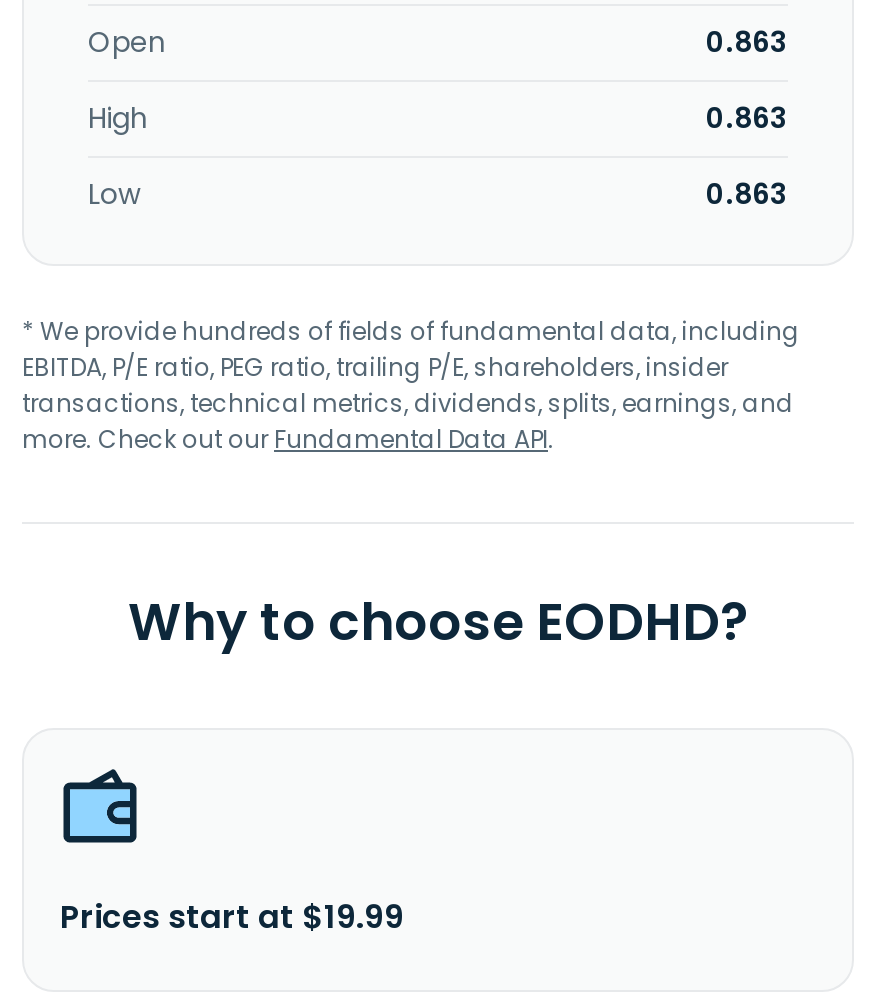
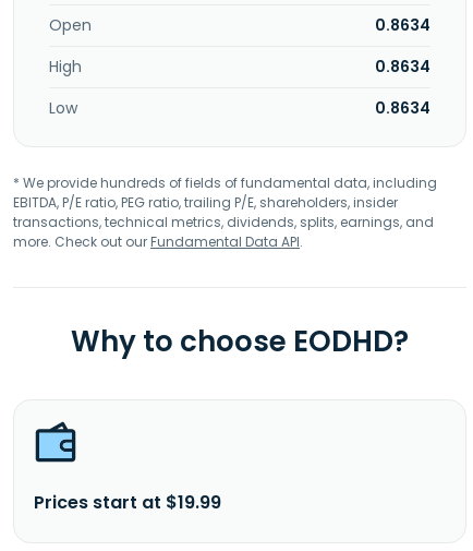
[706,22,788,62] 0.863 -> [375,14,430,36] 0.8634
[706,98,788,138] 0.863 -> [375,56,430,77] 0.8634
[706,174,788,214] 0.863 -> [375,97,430,119] 0.8634

